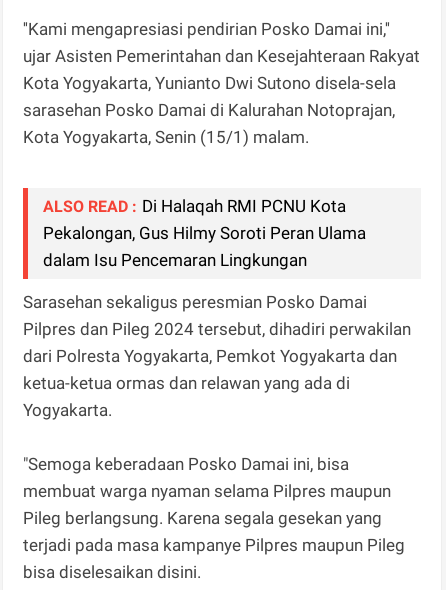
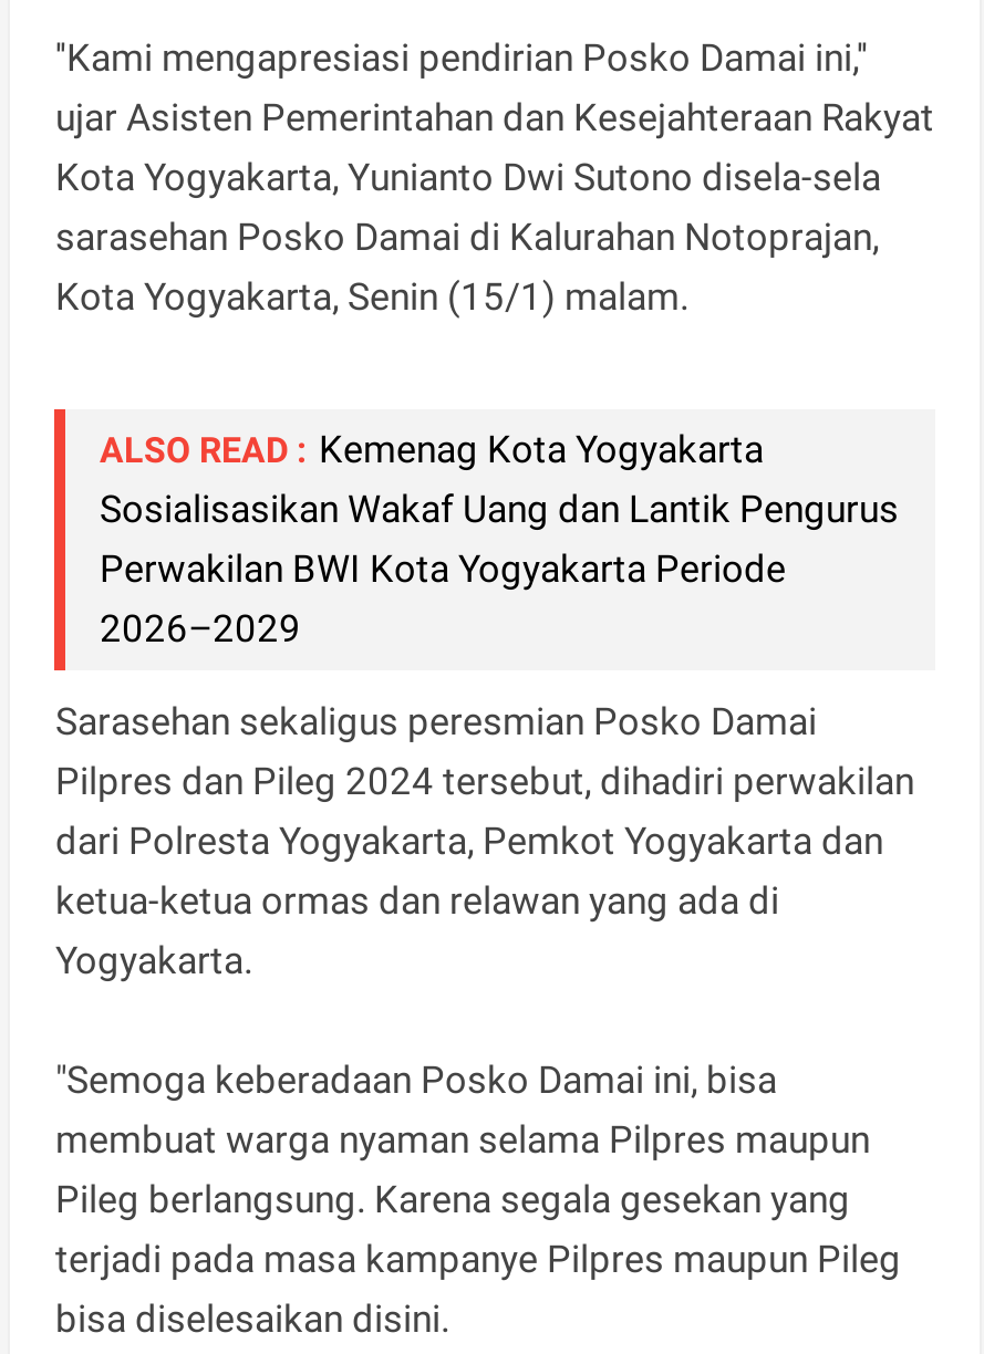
[43,196,366,270] ALSO READ : Di Halaqah RMI PCNU Kota | Pekalongan, Gus Hilmy Soroti Peran Ulama | dalam Isu Pencemaran Lingkungan -> [100,426,899,650] ALSO READ : Kemenag Kota Yogyakarta | Sosialisasikan Wakaf Uang dan Lantik Pengurus | Perwakilan BWI Kota Yogyakarta Periode | 2026–2029

